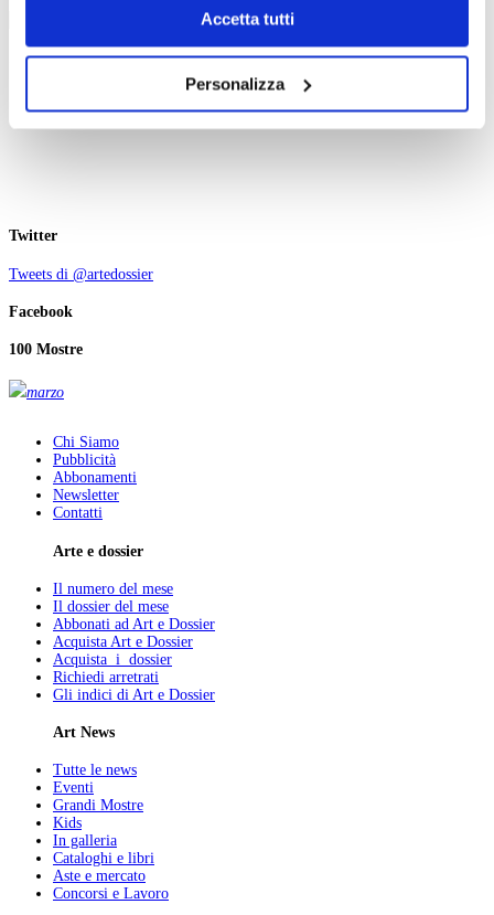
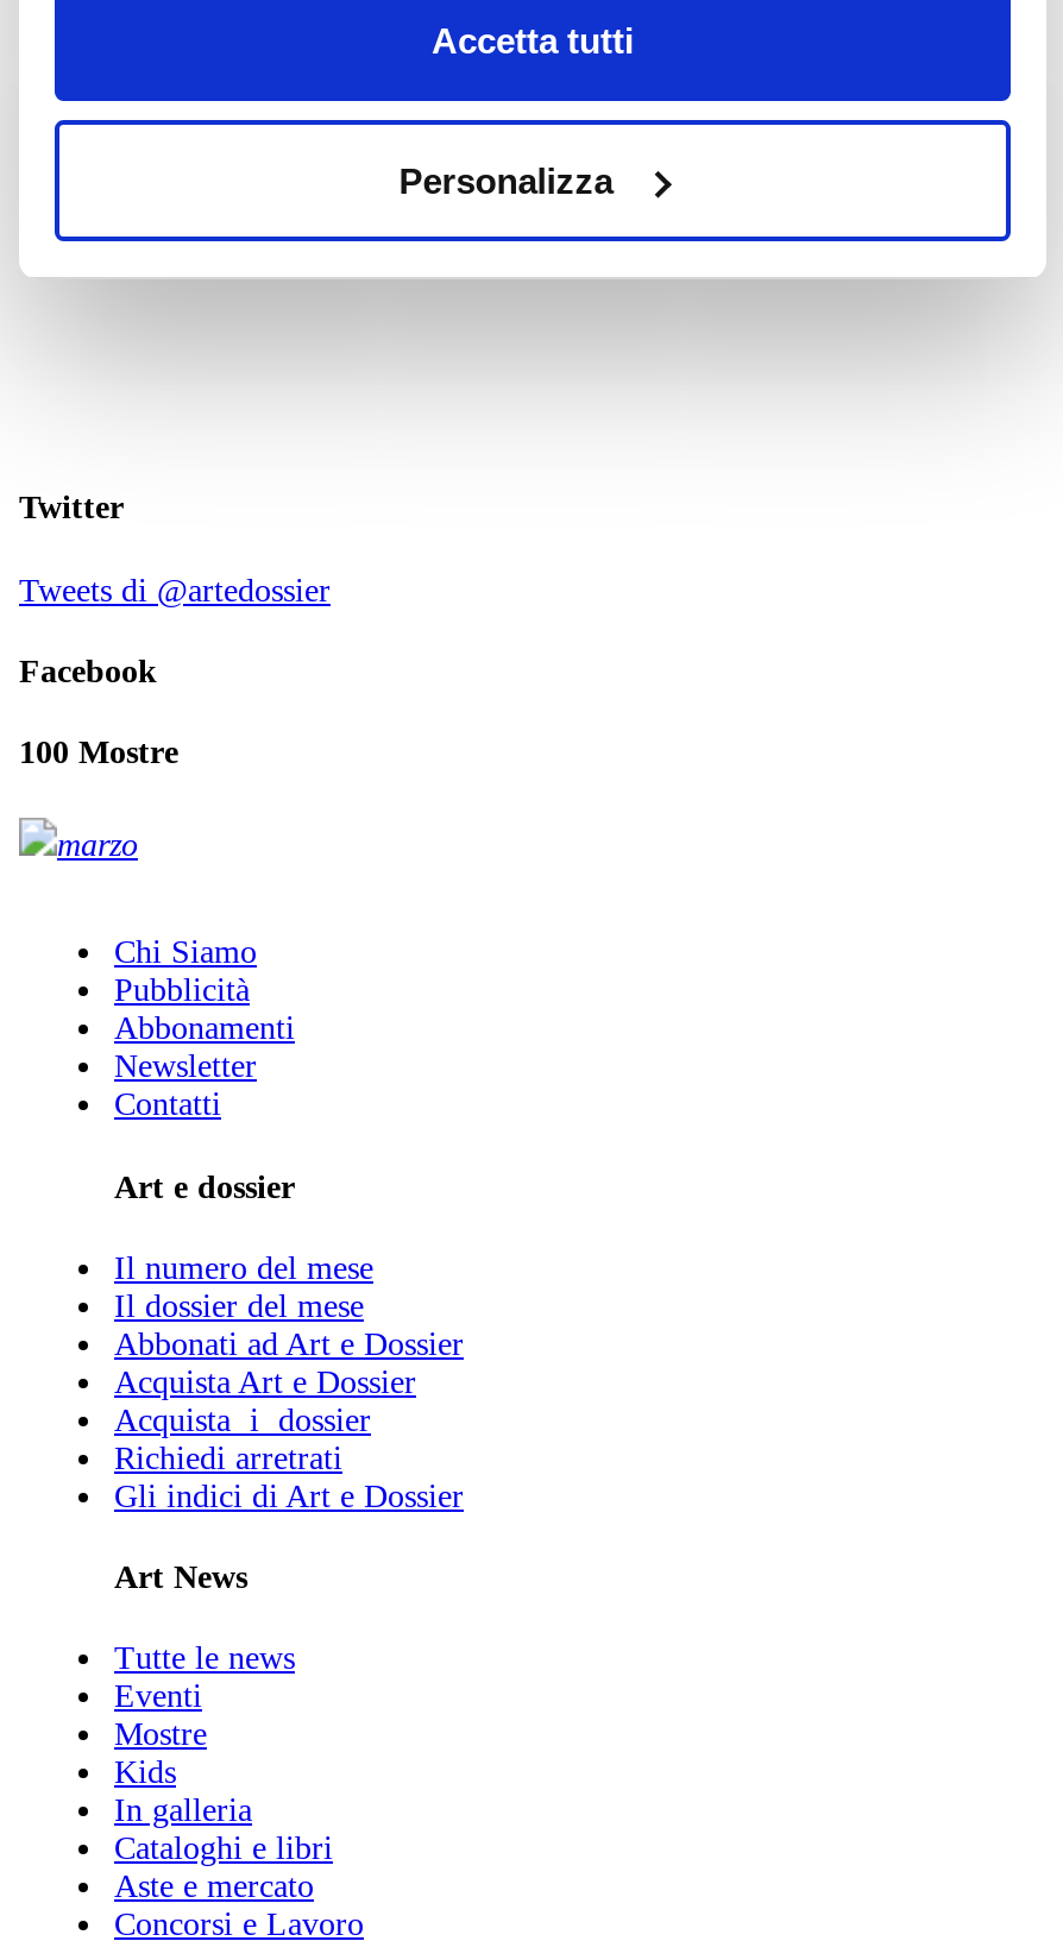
[53,543,143,559] Arte e dossier -> [114,1169,295,1204] Art e dossier
[53,797,143,814] Grandi Mostre -> [114,1717,207,1753] Mostre

